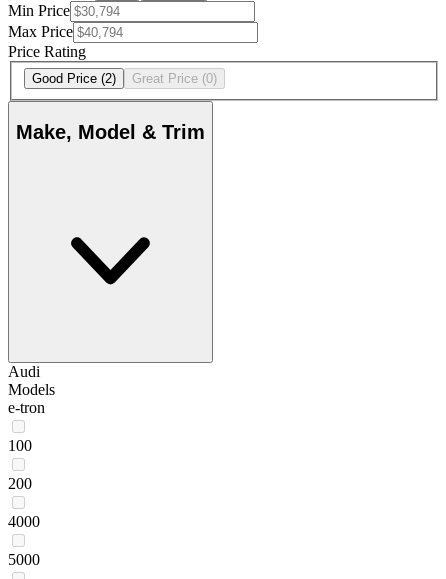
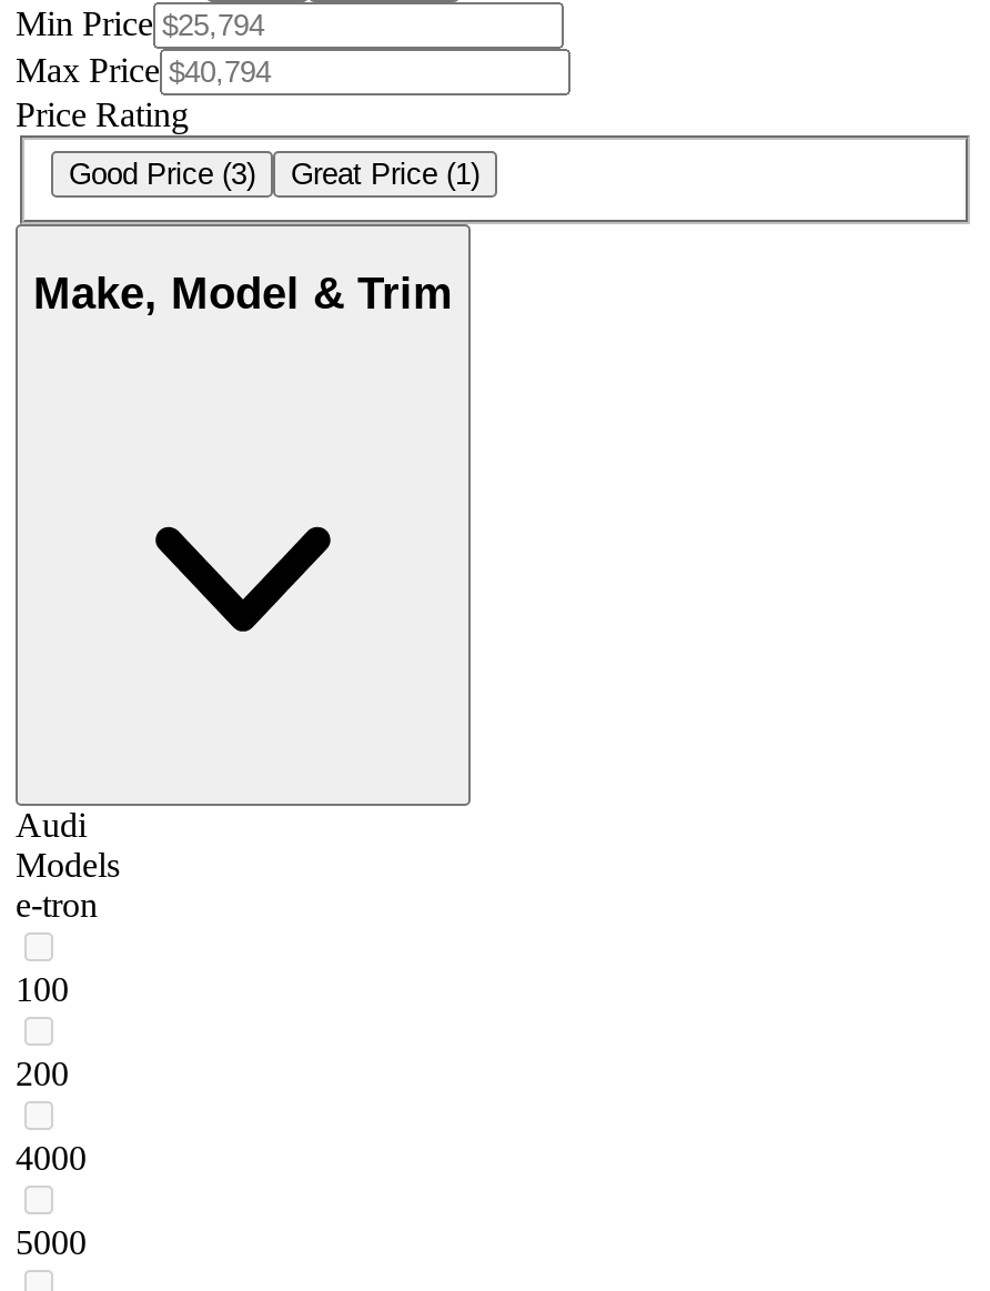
[32,71,116,86] Good Price (2) -> [69,159,255,192] Good Price (3)
[132,71,217,86] Great Price (0) -> [291,159,479,192] Great Price (1)

